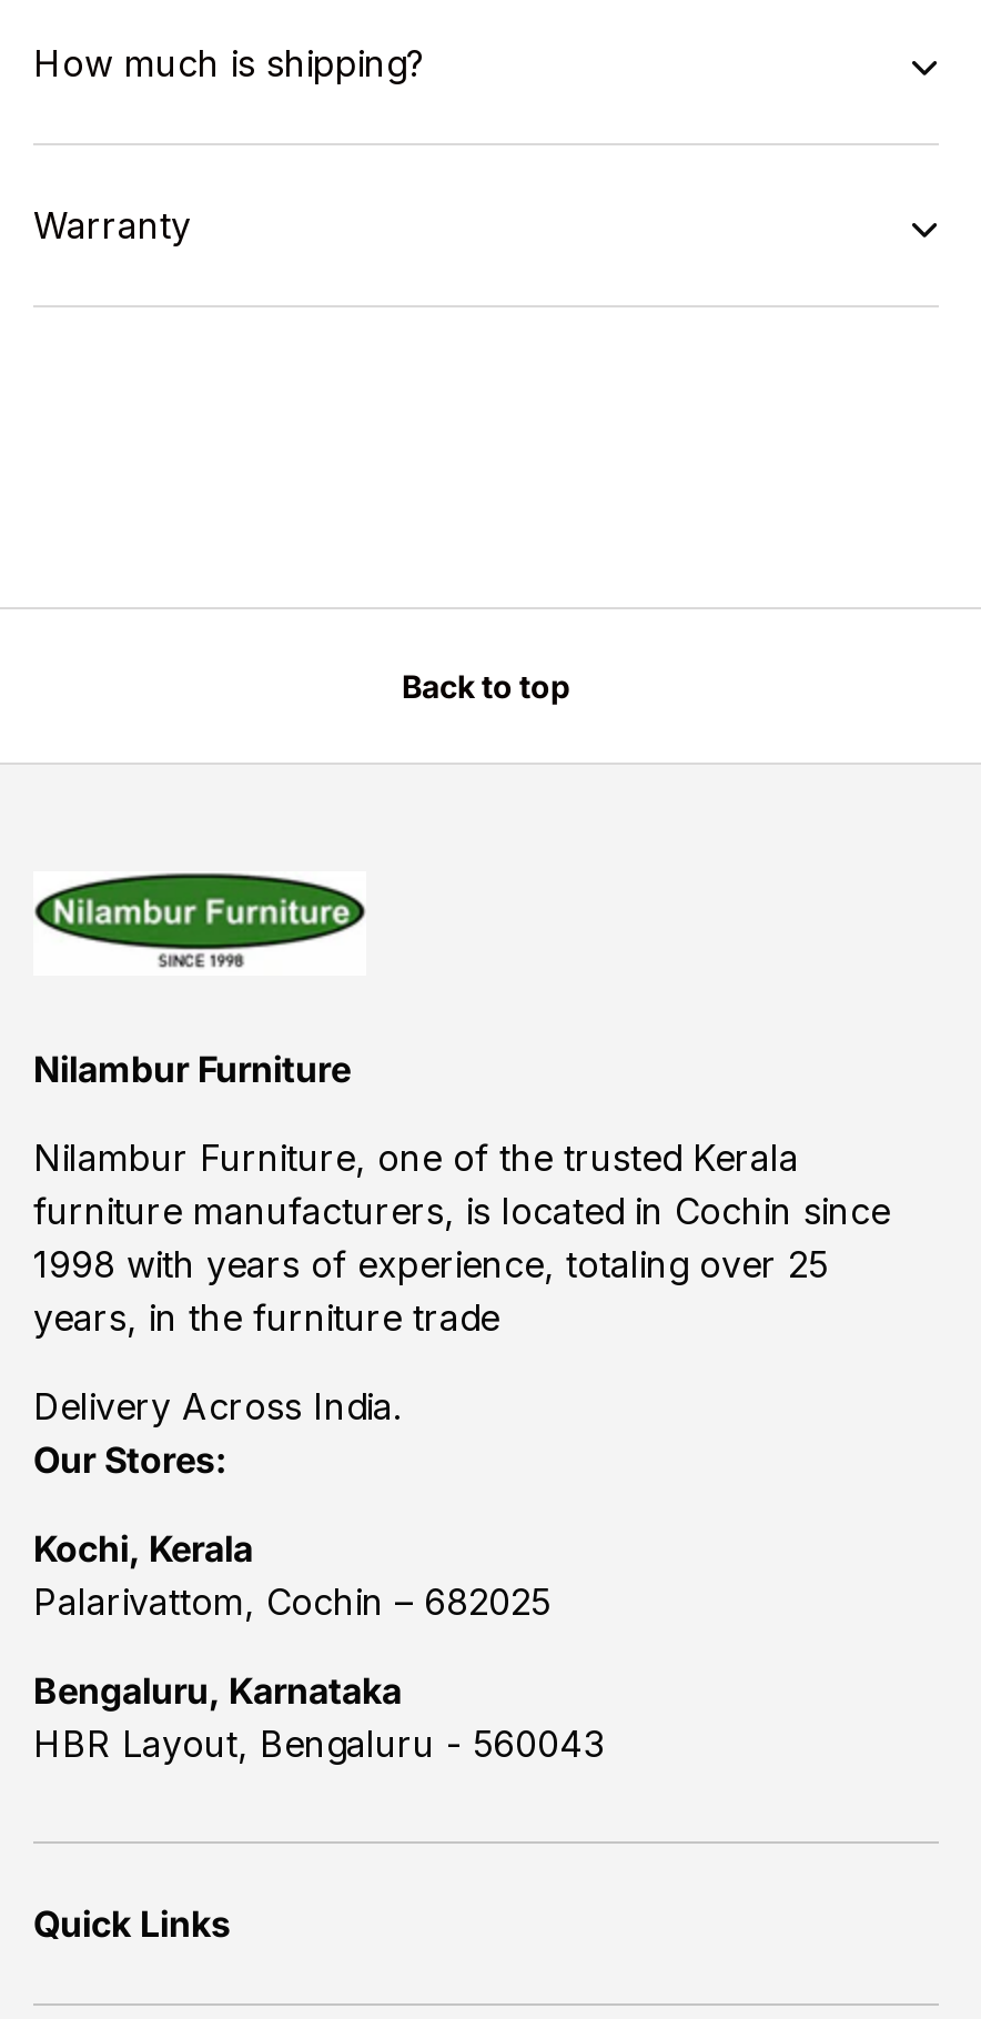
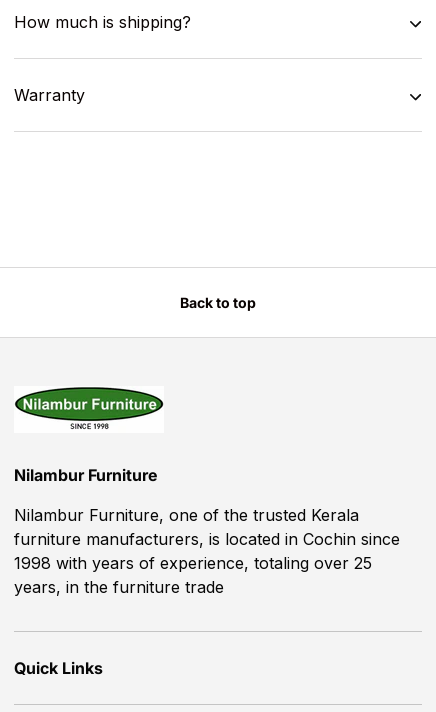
[33,1384,604,1766] Delivery Across India. | Our Stores: | Kochi, Kerala | Palarivattom, Cochin – 682025 | Bengaluru, Karnataka | HBR Layout, Bengaluru - 560043 -> none

